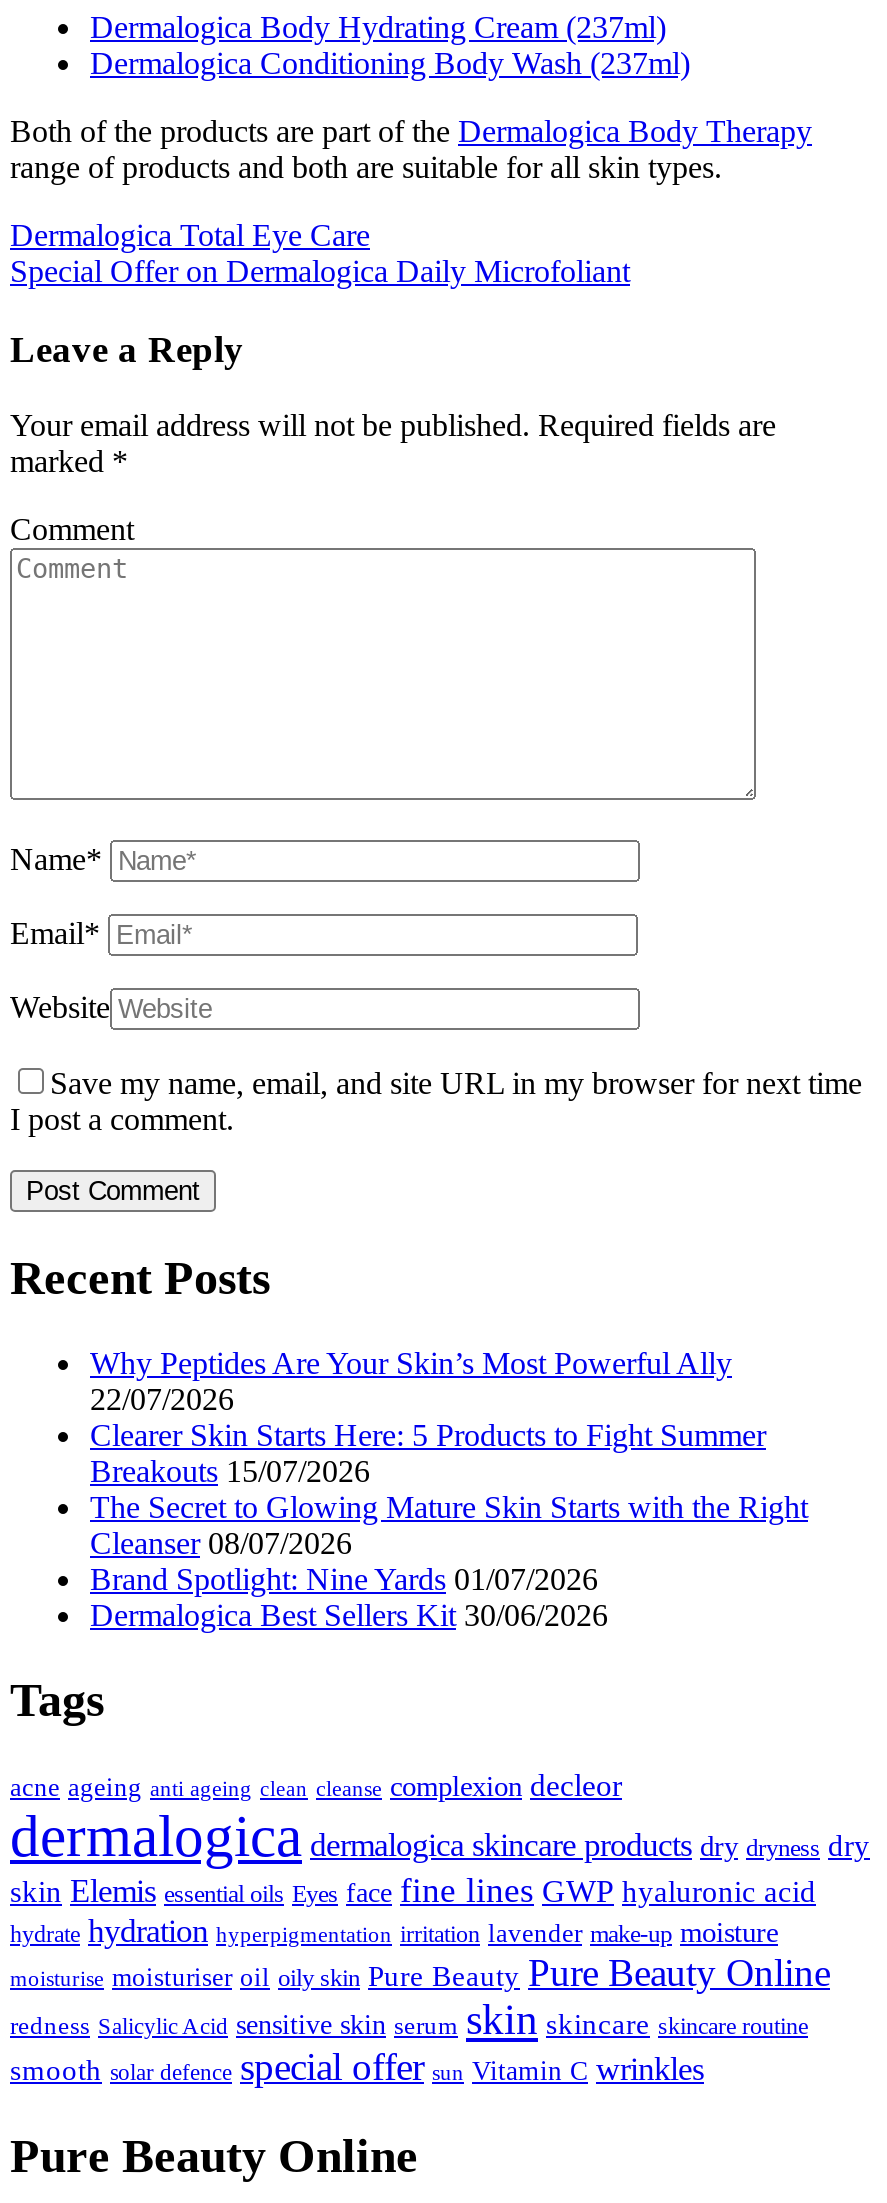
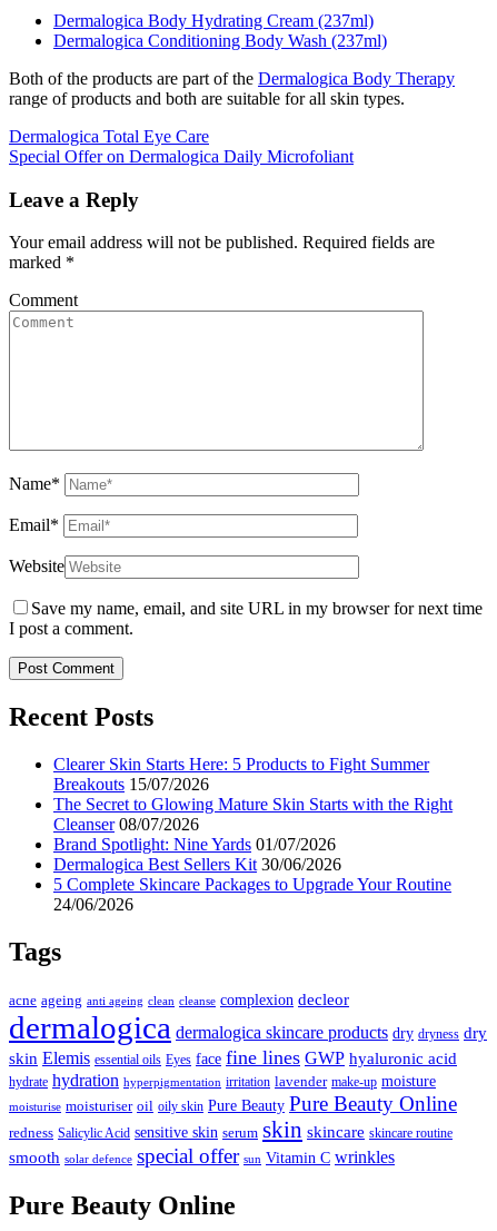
[90,1346,732,1416] Why Peptides Are Your Skin’s Most Powerful Ally | 22/07/2026 -> none
moved [90,1418,808,1632] -> [53,755,453,874]: Clearer Skin Starts Here: 5 Products to Fight Summer | Breakouts 15/07/2026 | The Secret to Glowing Mature Skin Starts with the Right | Cleanser 08/07/2026 | Brand Spotlight: Nine Yards 01/07/2026 | Dermalogica Best Sellers Kit 30/06/2026
none -> [53,875,451,914] 5 Complete Skincare Packages to Upgrade Your Routine | 24/06/2026

